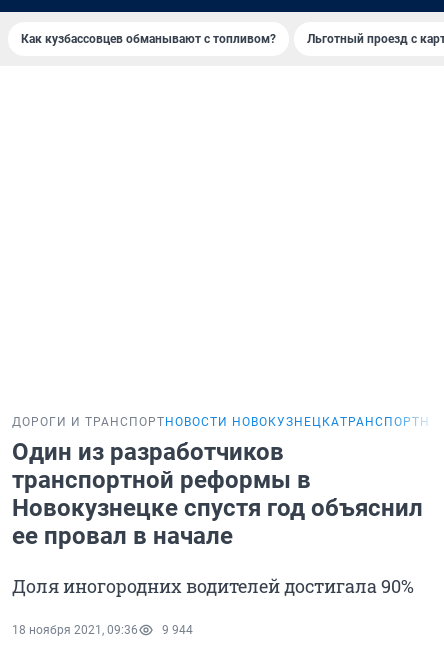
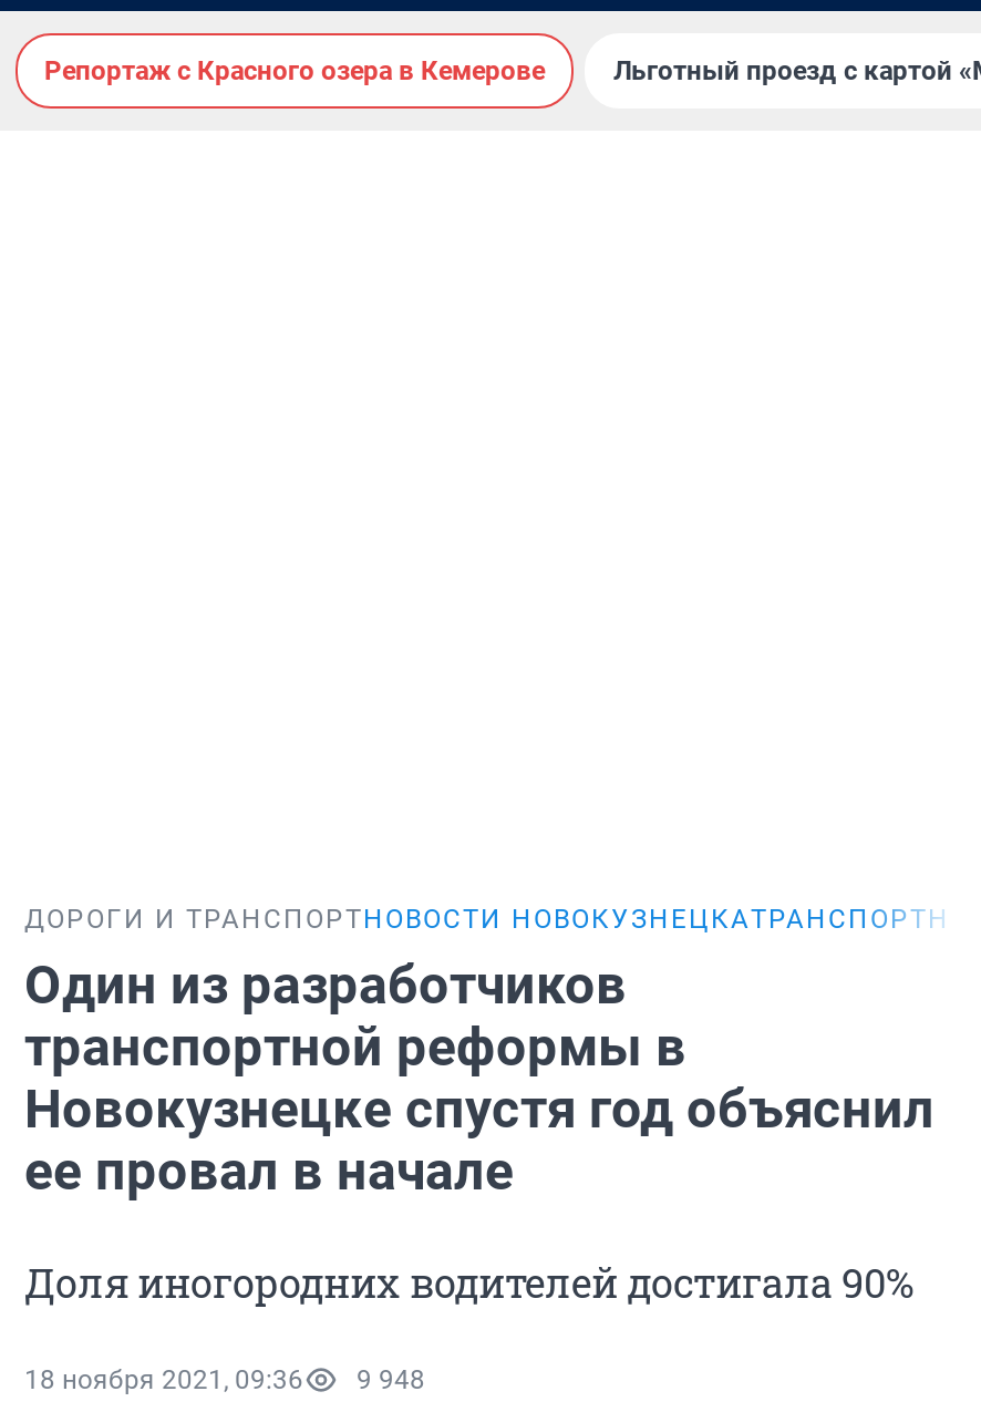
[21,32,276,46] Как кузбассовцев обманывают с топливом? -> [44,55,545,86] Репортаж с Красного озера в Кемерове
[12,623,193,637] 18 ноября 2021, 09:36 9 944 -> [24,1365,425,1396] 18 ноября 2021, 09:36 9 948

